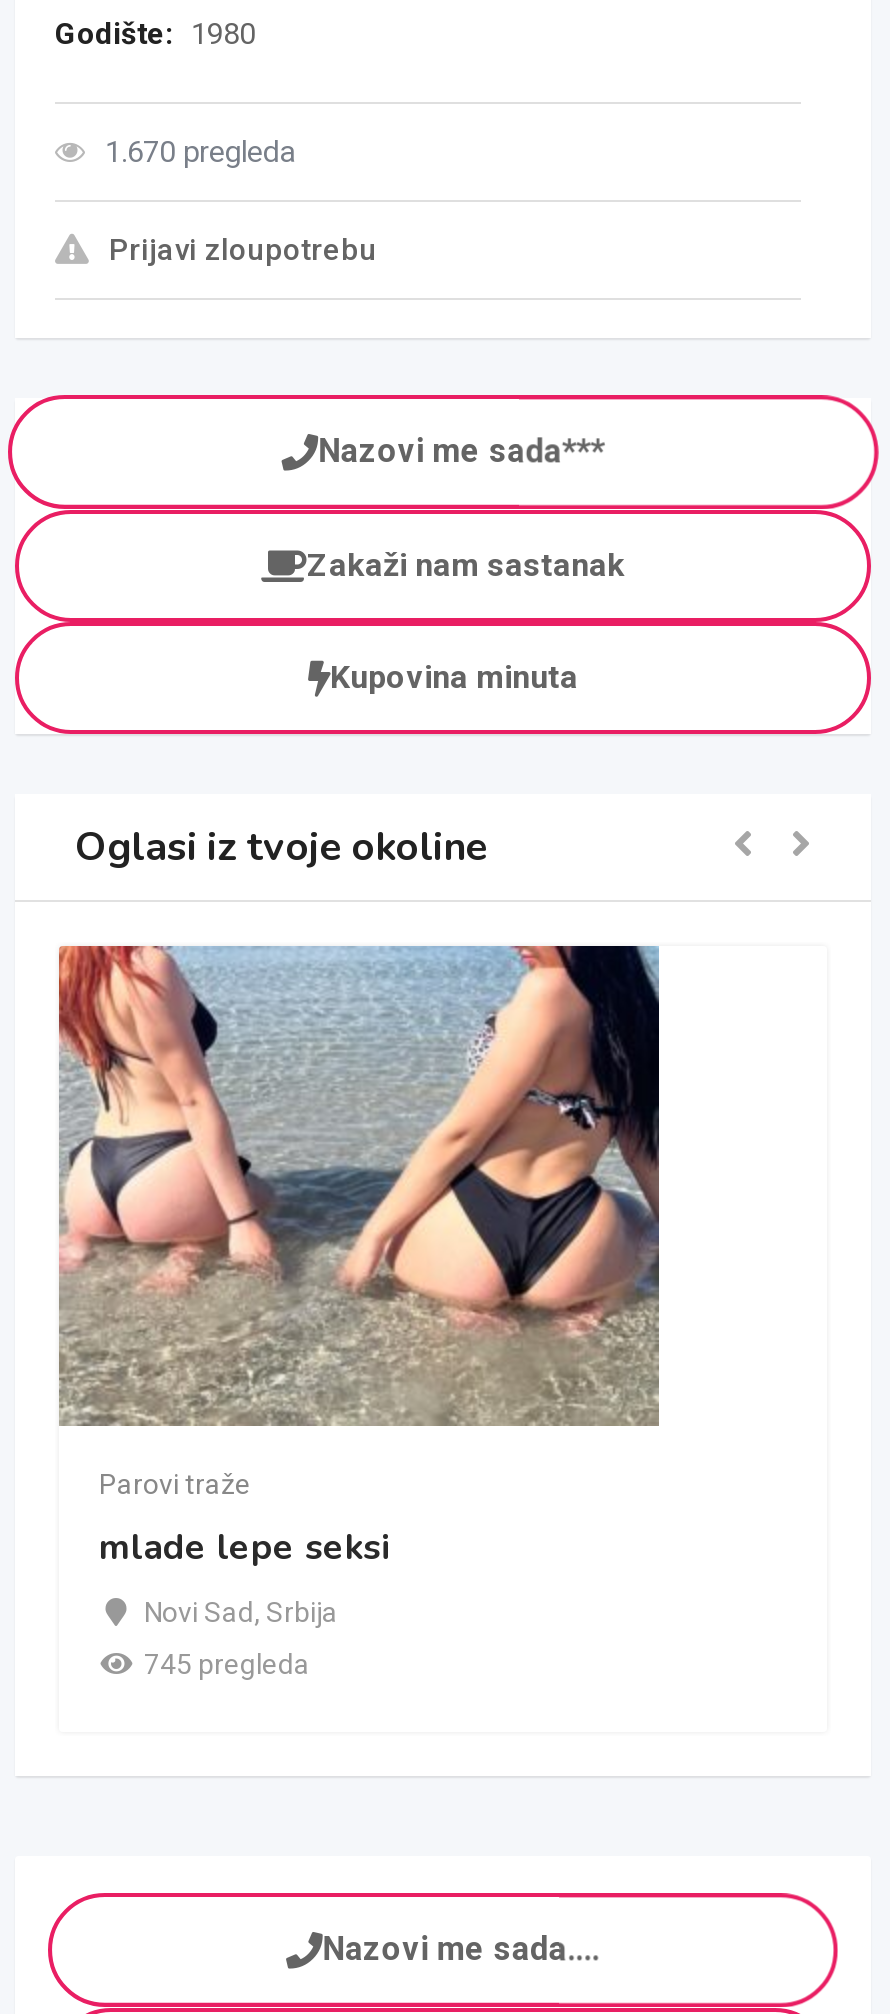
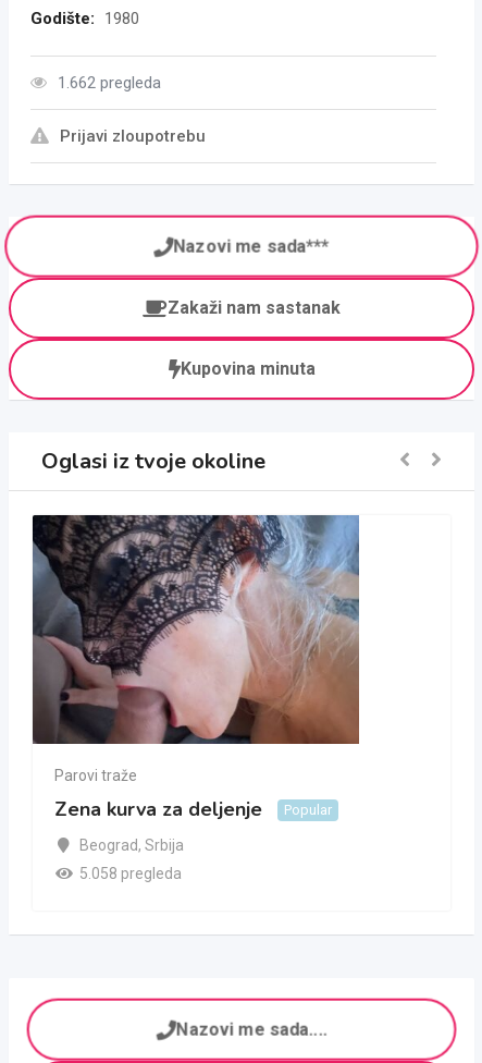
[105,134,295,170] 1.670 pregleda -> [58,73,161,93] 1.662 pregleda
[57,944,661,1428] [image] -> [32,514,360,745] [image]
[99,1523,389,1571] mlade lepe seksi -> [54,796,332,823] Zena kurva za deljenje | Popular
[144,1596,338,1628] Novi Sad, Srbija -> [79,836,183,854] Beograd, Srbija
[144,1648,310,1680] 745 pregleda -> [79,865,181,882] 5.058 pregleda

